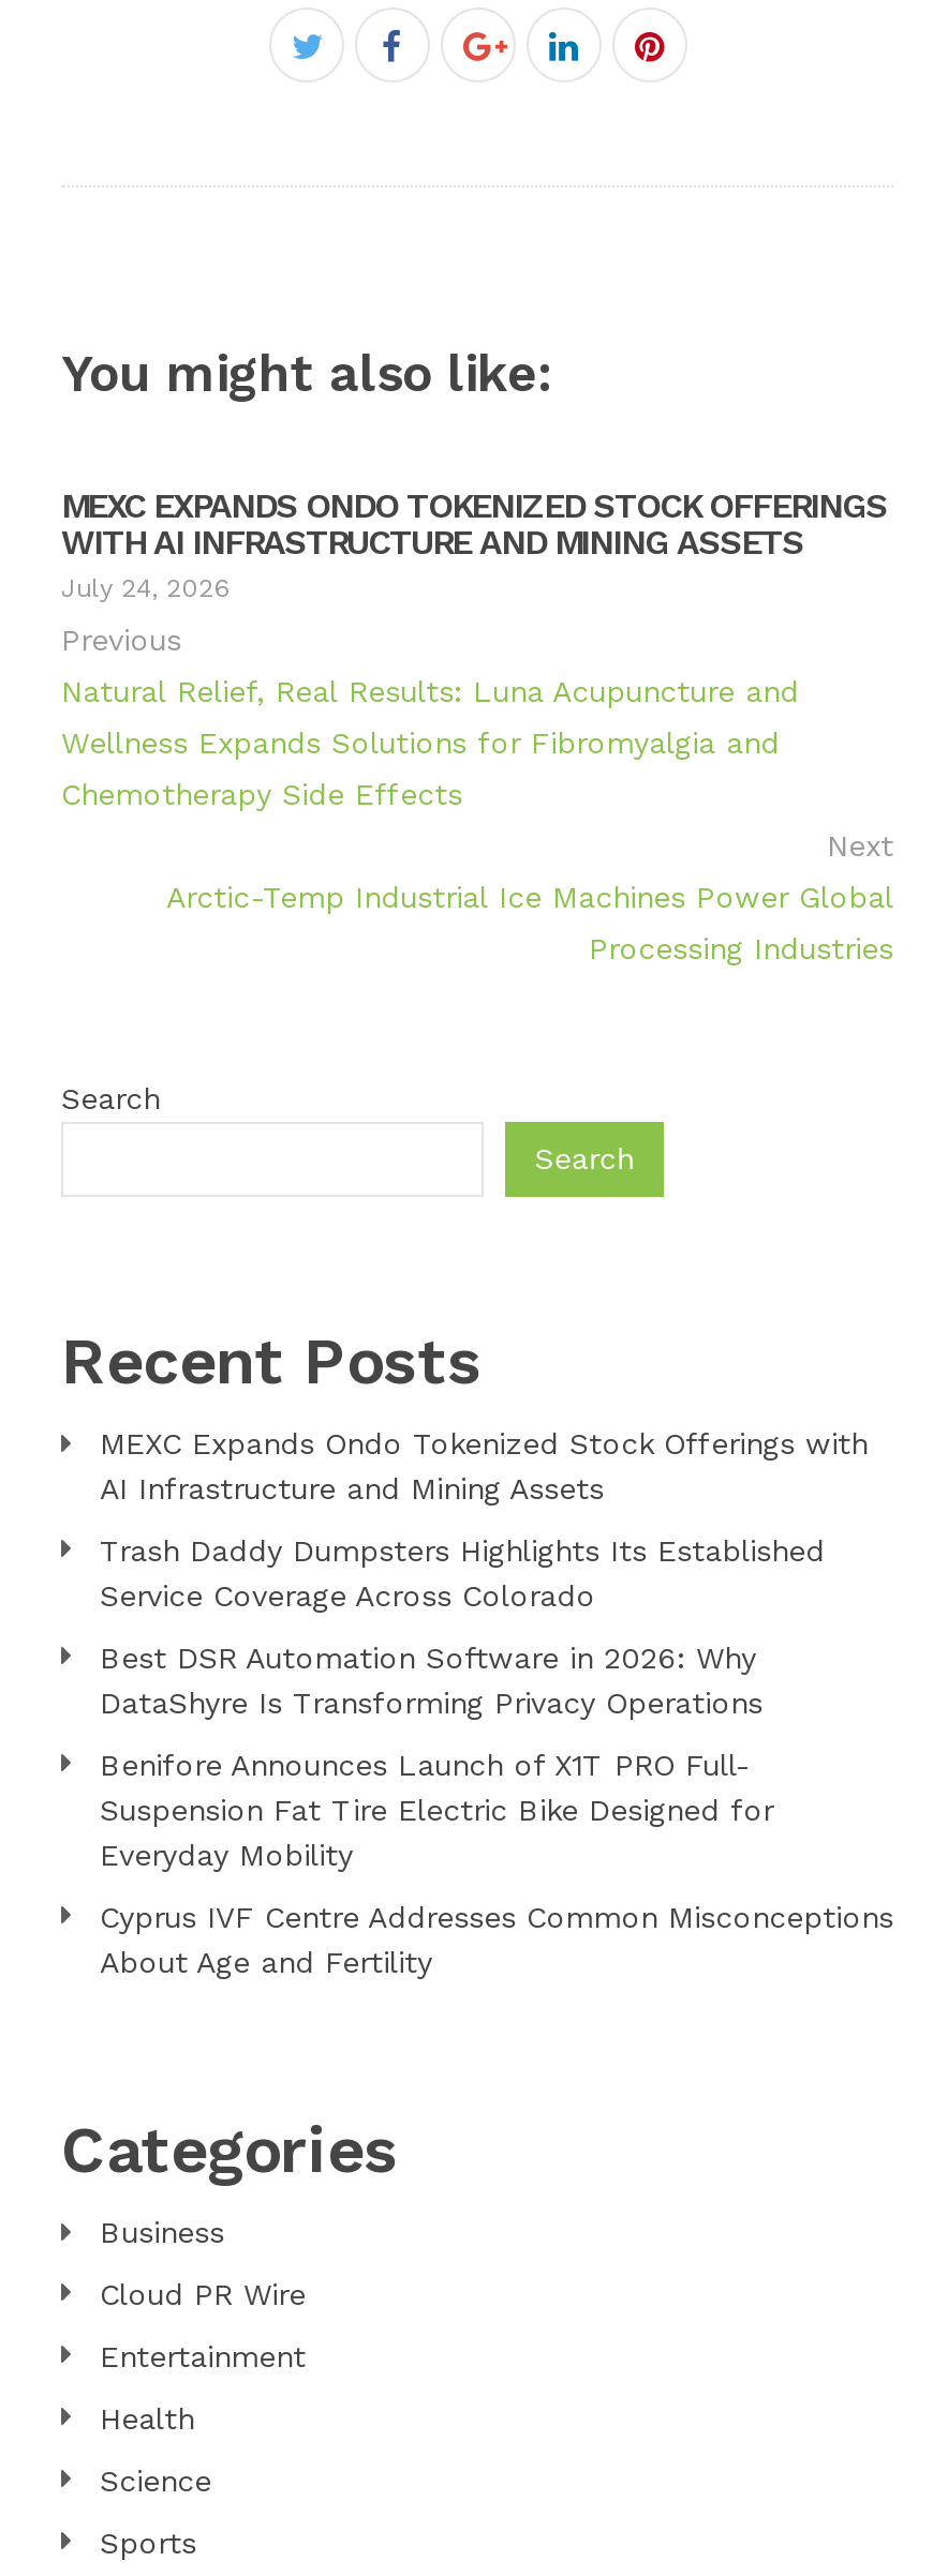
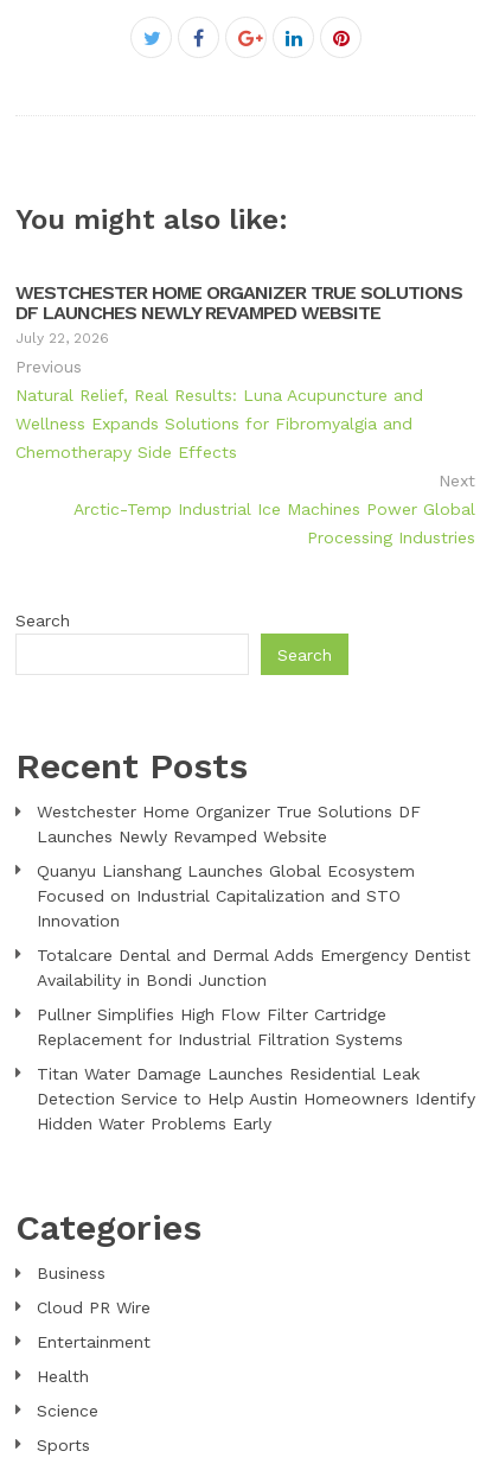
[61,485,887,603] MEXC EXPANDS ONDO TOKENIZED STOCK OFFERINGS | WITH AI INFRASTRUCTURE AND MINING ASSETS | July 24, 2026 -> [15,282,462,347] WESTCHESTER HOME ORGANIZER TRUE SOLUTIONS | DF LAUNCHES NEWLY REVAMPED WEBSITE | July 22, 2026
[100,1426,868,1505] MEXC Expands Ondo Tokenized Stock Offerings with | AI Infrastructure and Mining Assets -> [37,802,421,846] Westchester Home Organizer True Solutions DF | Launches Newly Revamped Website
[100,1533,825,1612] Trash Daddy Dumpsters Highlights Its Established | Service Coverage Across Colorado -> [37,862,415,930] Quanyu Lianshang Launches Global Ecosystem | Focused on Industrial Capitalization and STO | Innovation
[100,1640,762,1719] Best DSR Automation Software in 2026: Why | DataShyre Is Transforming Privacy Operations -> [37,946,471,990] Totalcare Dental and Dermal Adds Emergency Dentist | Availability in Bondi Junction
[100,1747,773,1872] Benifore Announces Launch of X1T PRO Full- | Suspension Fat Tire Electric Bike Designed for | Everyday Mobility -> [37,1005,403,1049] Pullner Simplifies High Flow Filter Cartridge | Replacement for Industrial Filtration Systems
[100,1899,893,1979] Cyprus IVF Centre Addresses Common Misconceptions | About Age and Fertility -> [37,1065,475,1133] Titan Water Damage Launches Residential Leak | Detection Service to Help Austin Homeowners Identify | Hidden Water Problems Early

